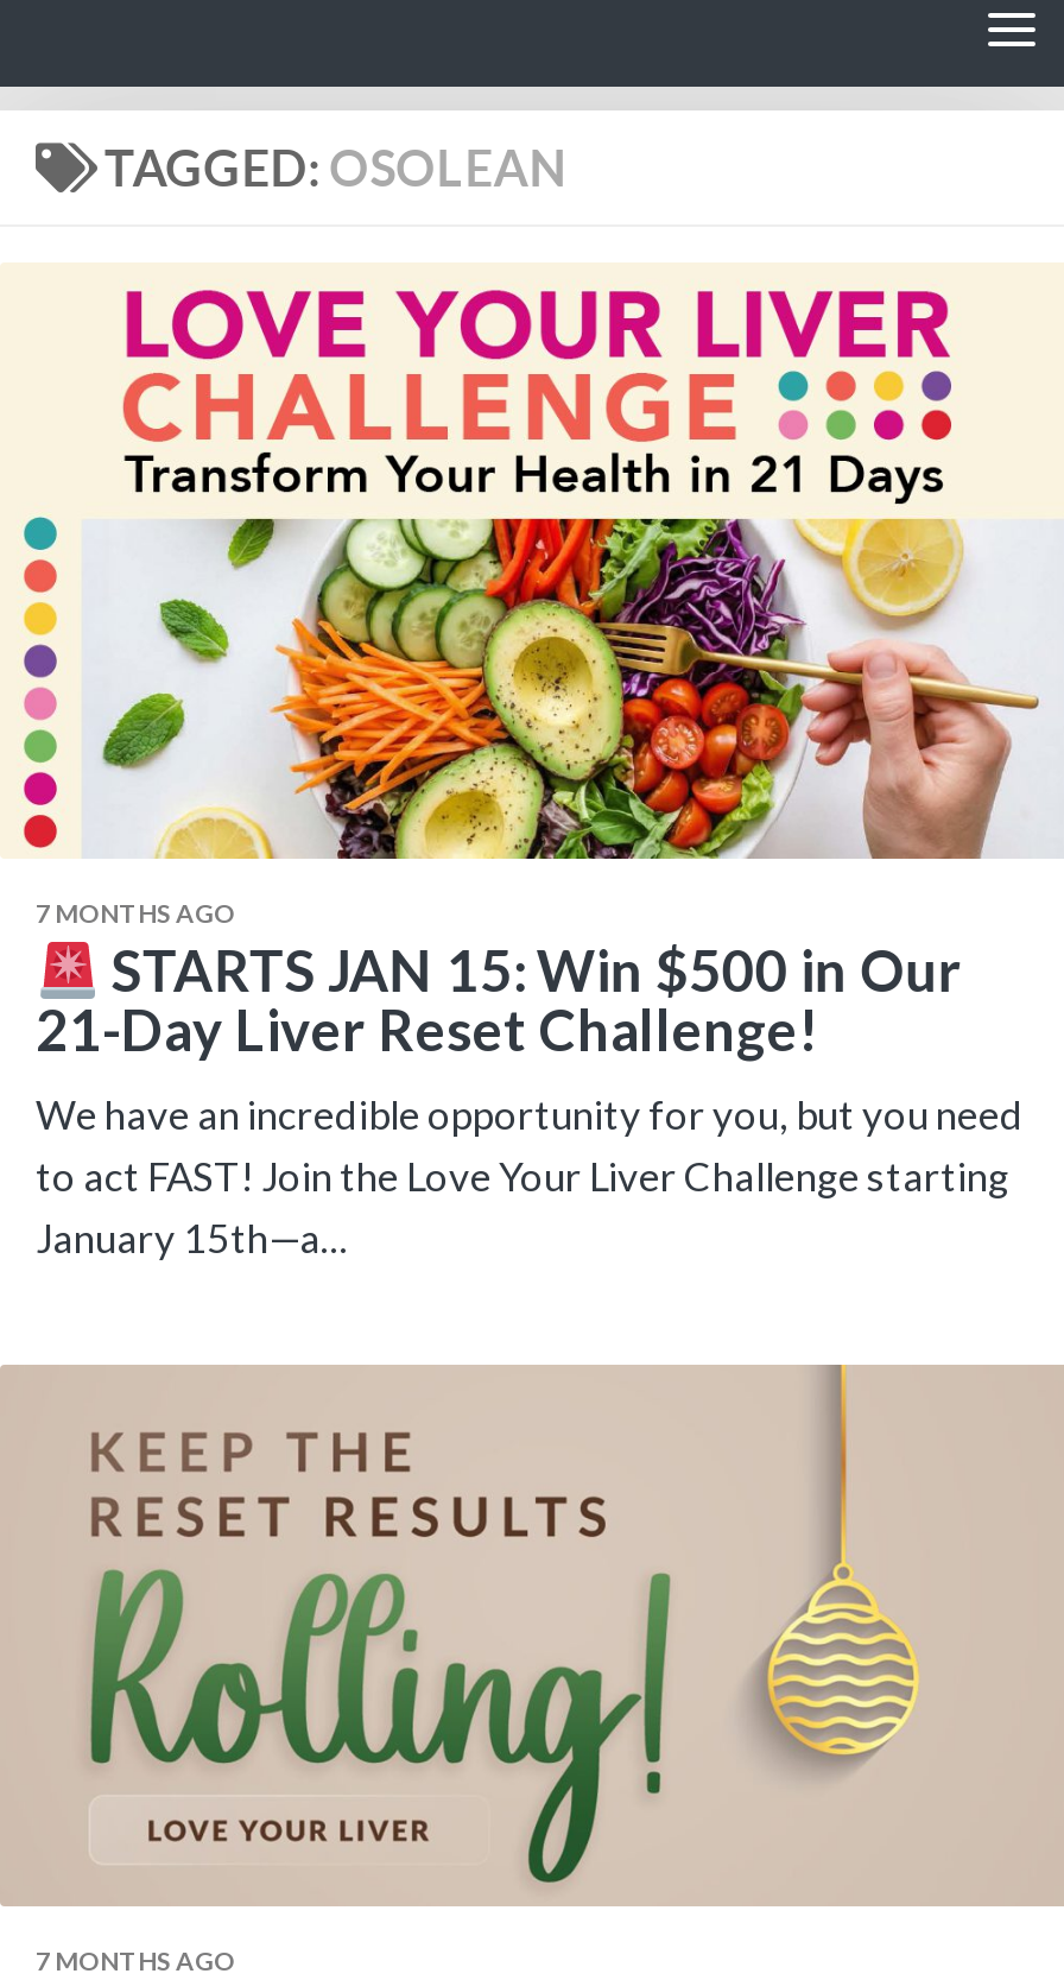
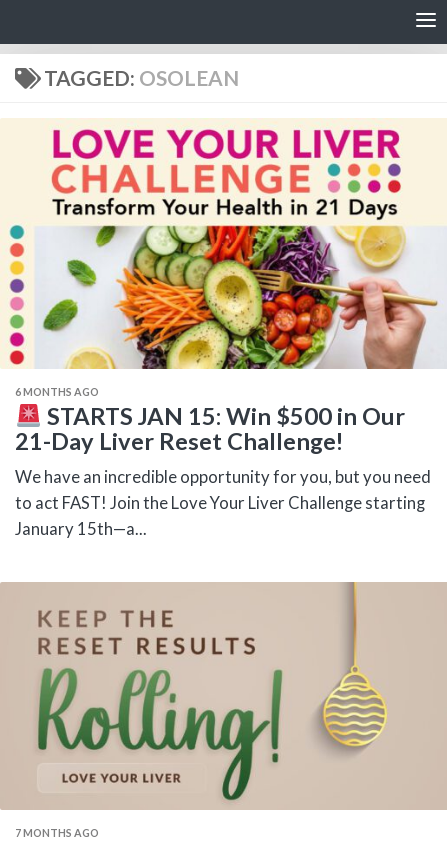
[36,897,235,928] 7 MONTHS AGO -> [15,385,99,398] 6 MONTHS AGO

